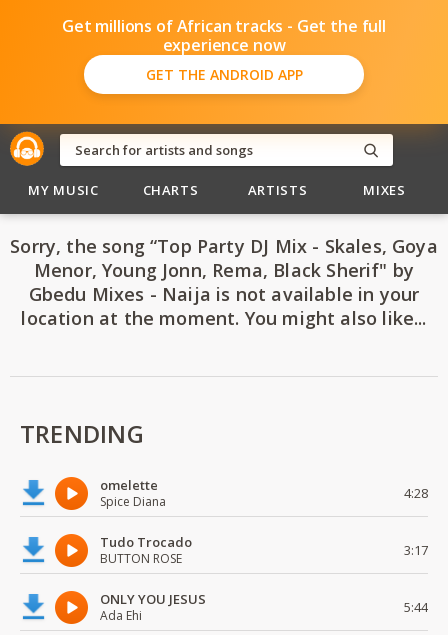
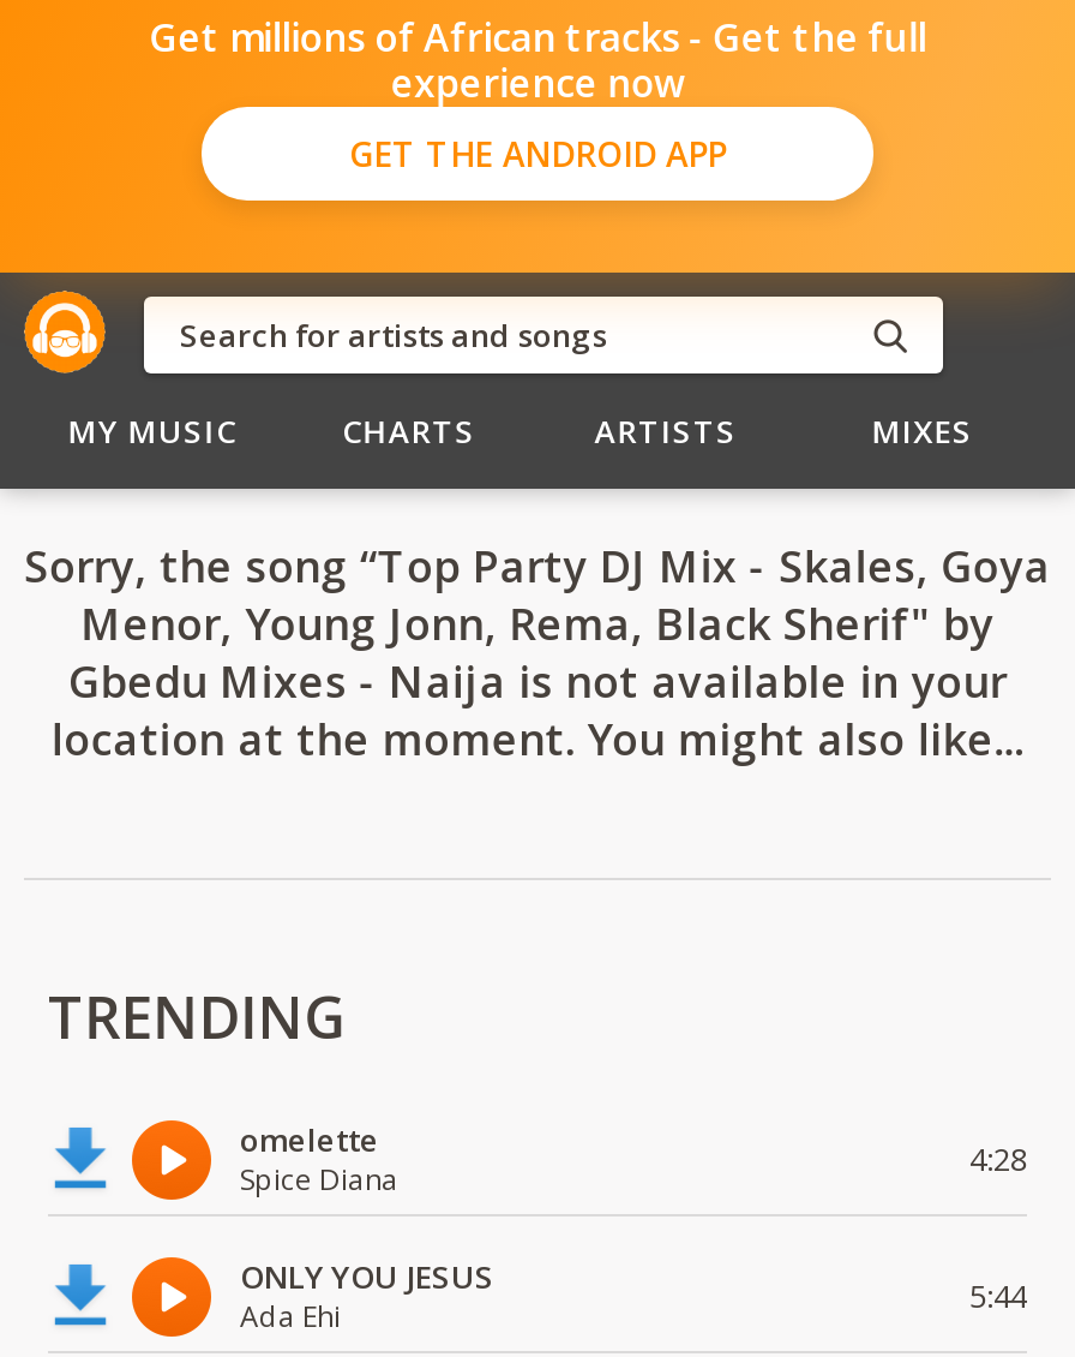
[100,533,428,567] Tudo Trocado | BUTTON ROSE | 3:17 -> none

